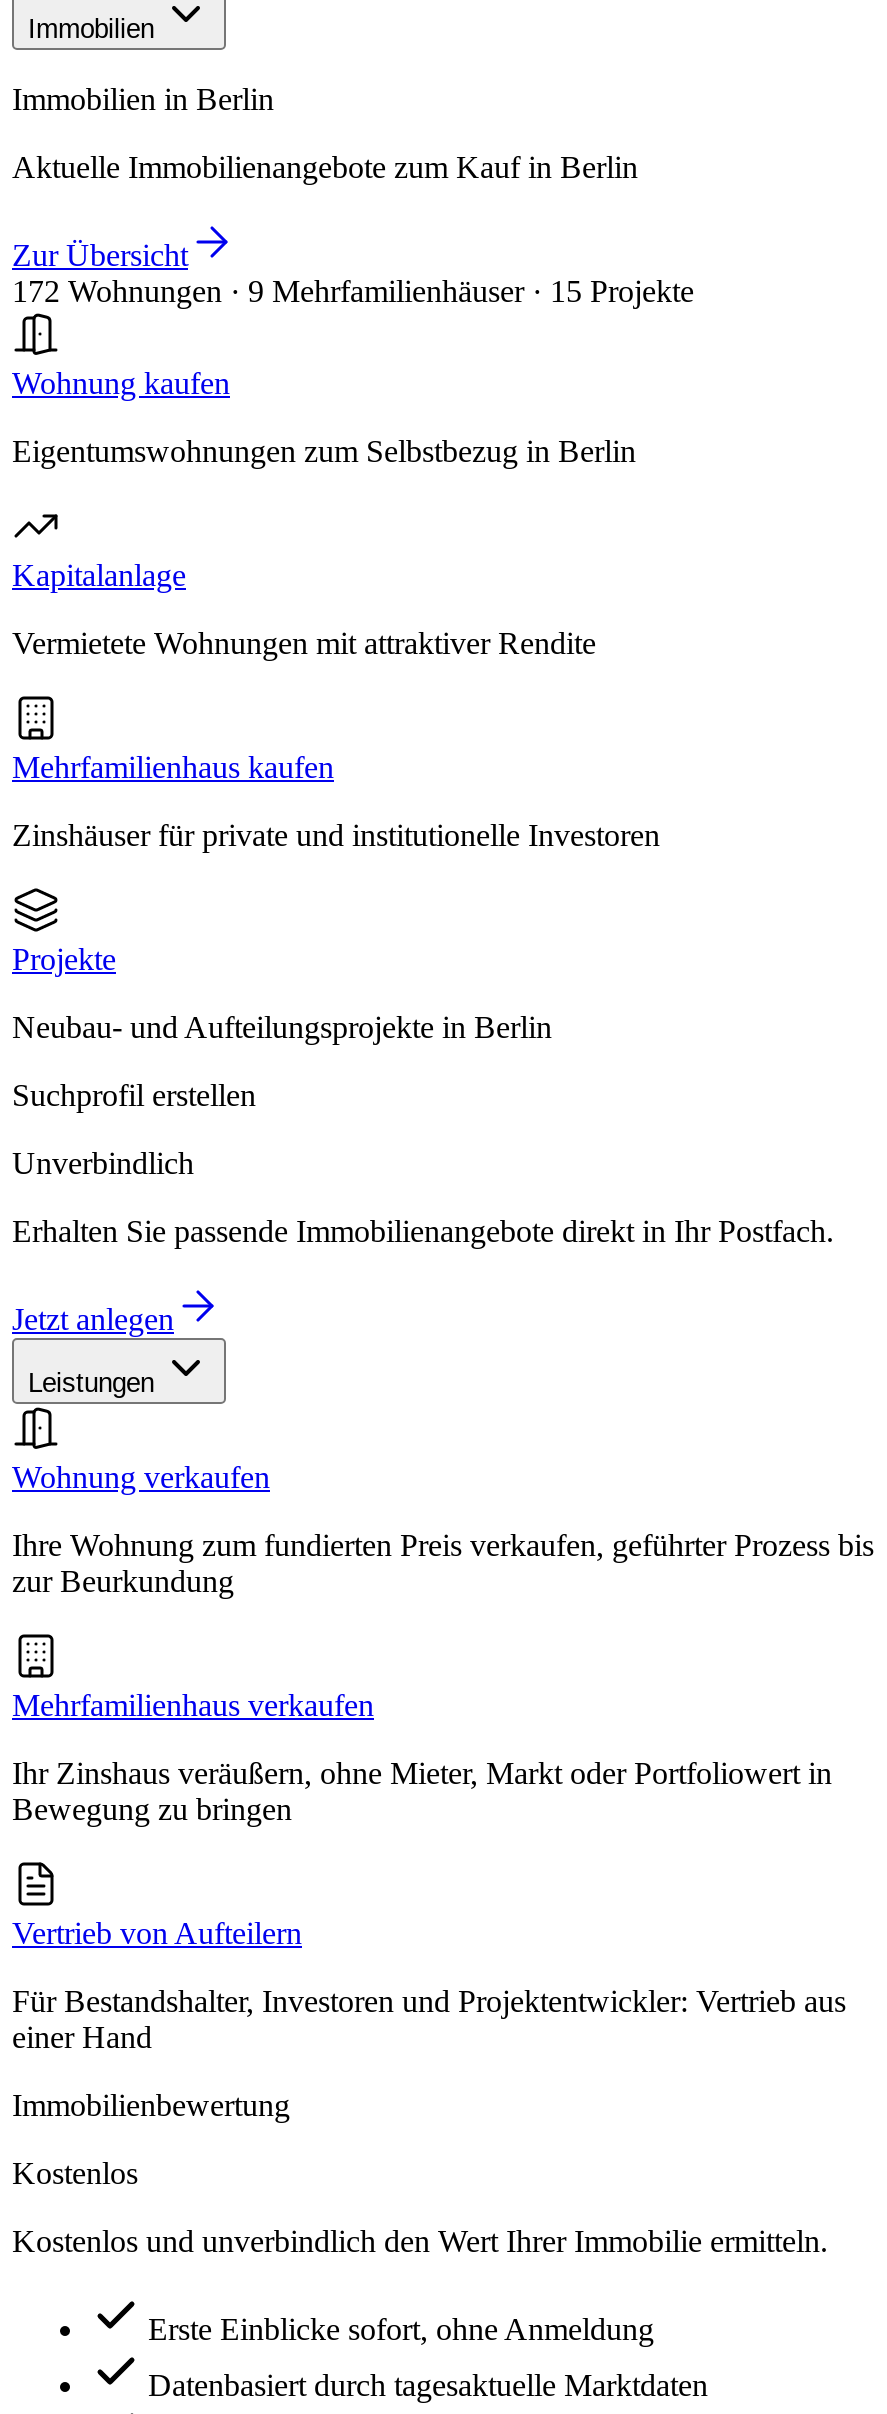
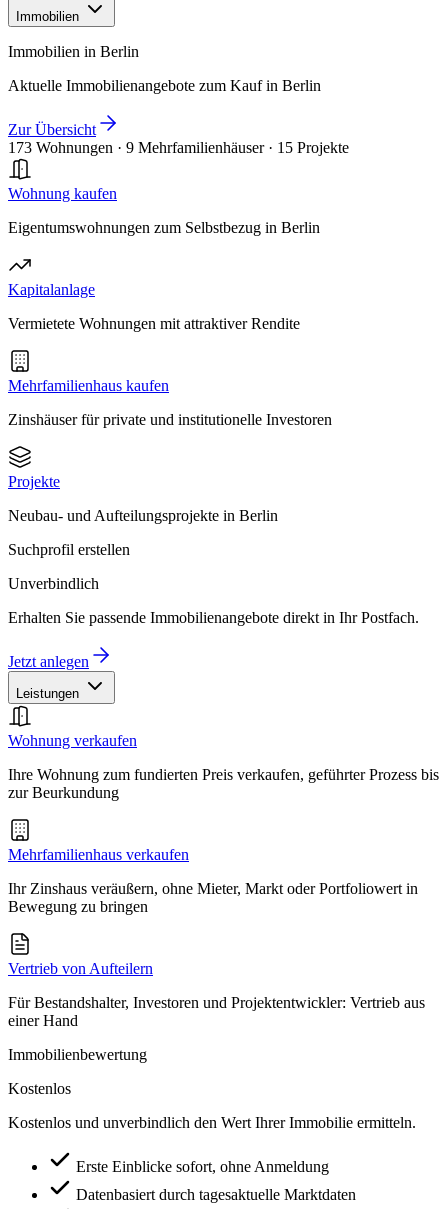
[12,274,694,308] 172 Wohnungen · 9 Mehrfamilienhäuser · 15 Projekte -> [8,139,349,156] 173 Wohnungen · 9 Mehrfamilienhäuser · 15 Projekte

